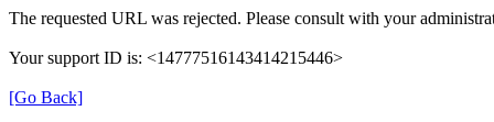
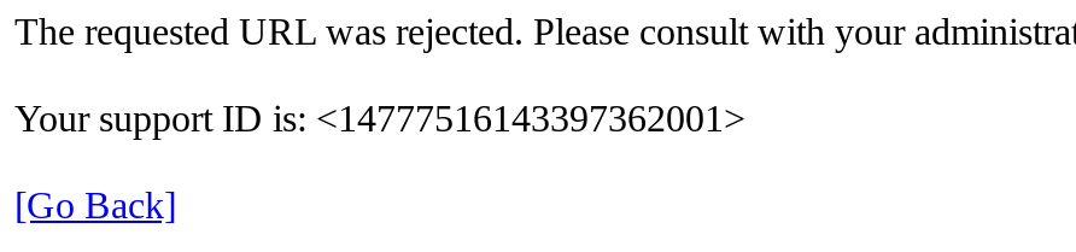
[9,48,343,67] Your support ID is: <14777516143414215446> -> [14,98,745,139] Your support ID is: <14777516143397362001>

